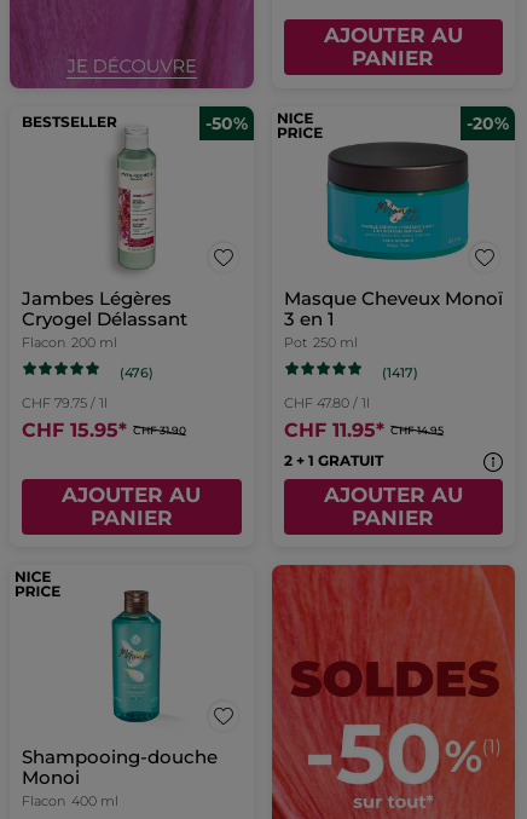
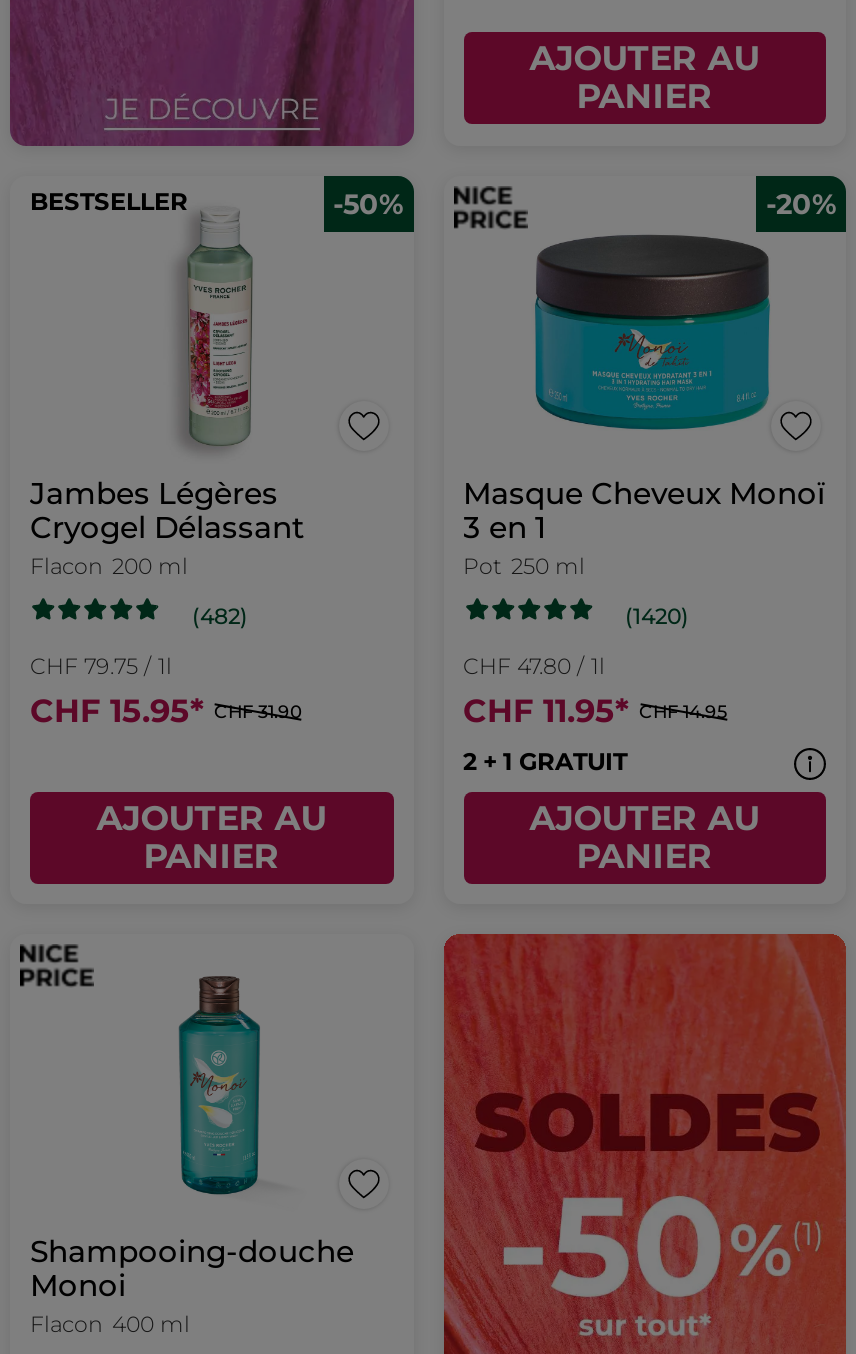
[120,364,154,381] (476) -> [192,602,248,630] (482)
[381,364,418,381] (1417) -> [625,602,689,630] (1420)

